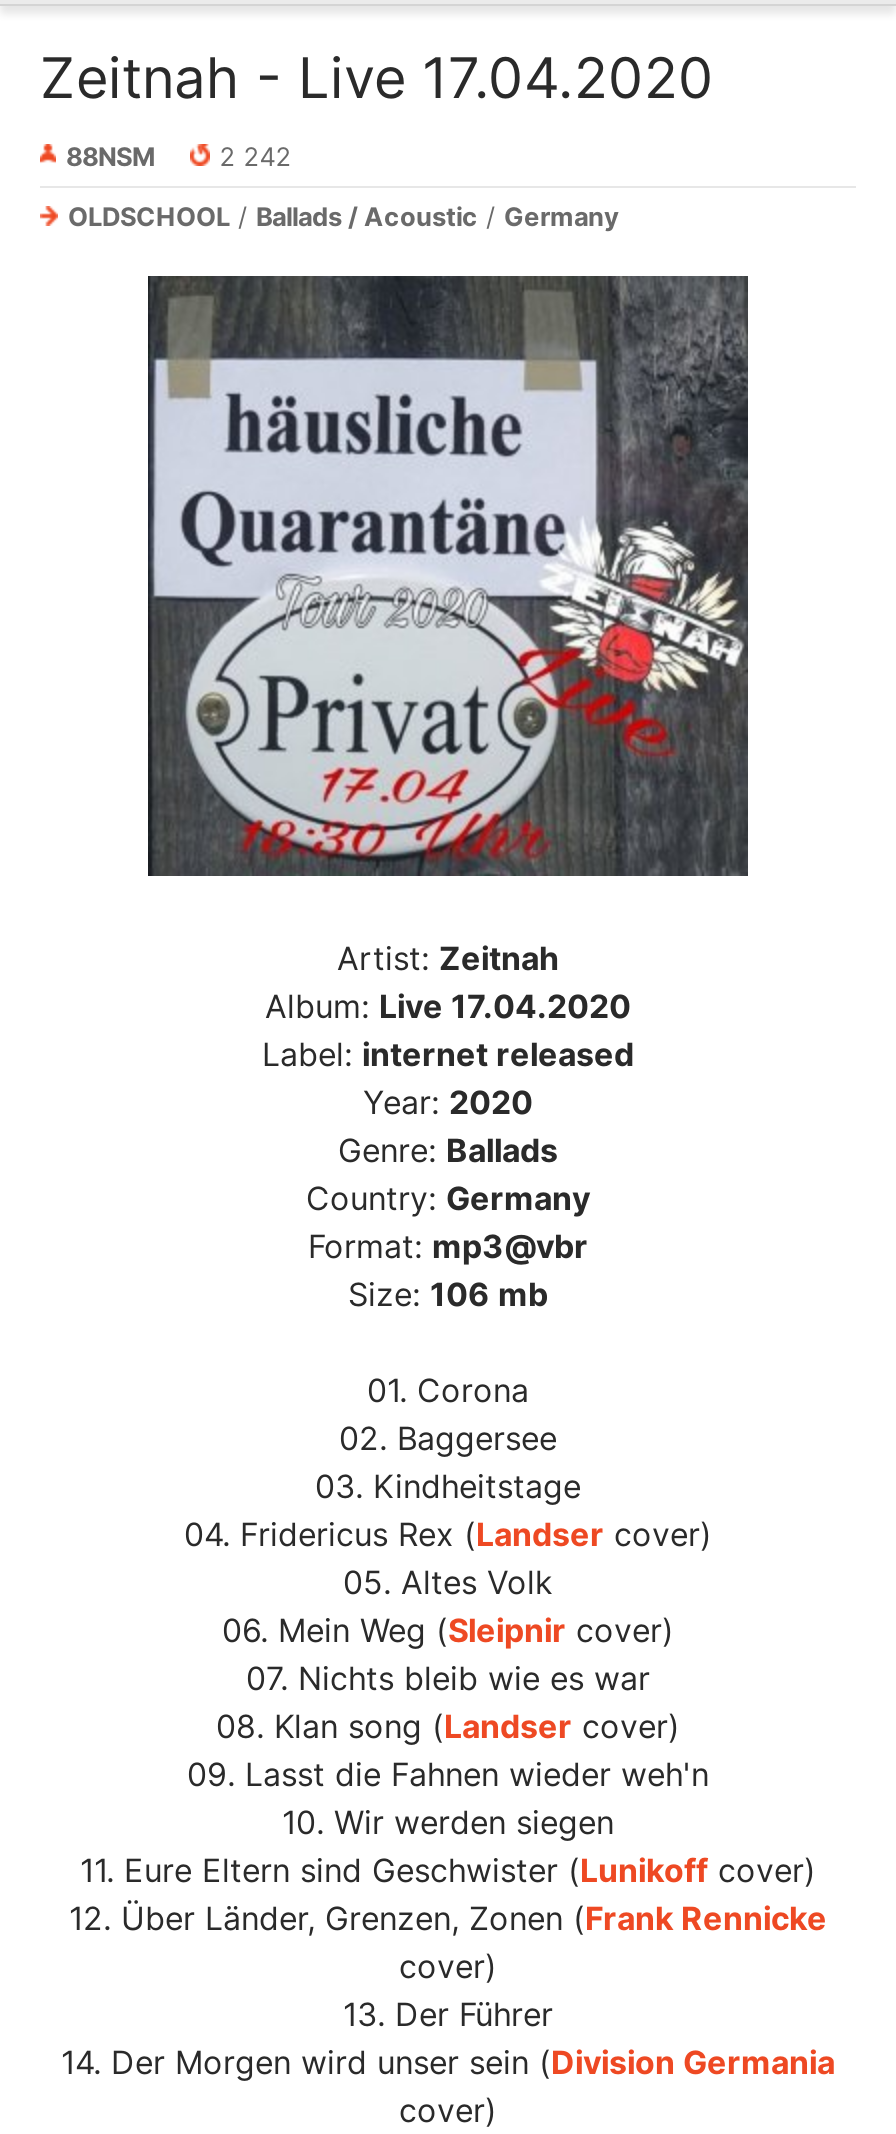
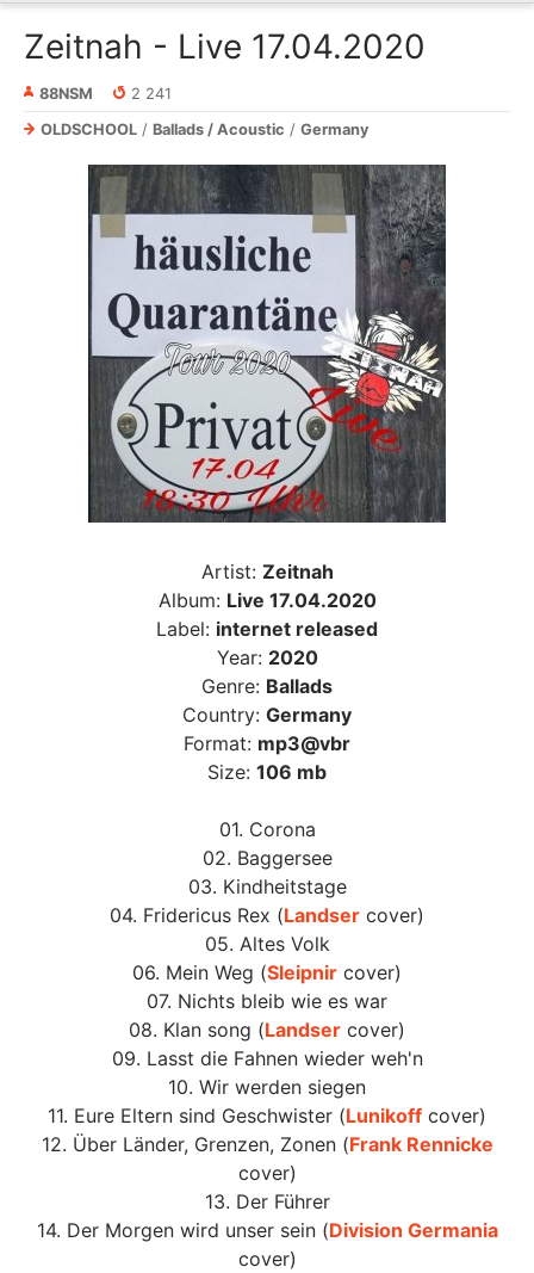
[220,142,292,172] 2 242 -> [131,85,171,103] 2 241

